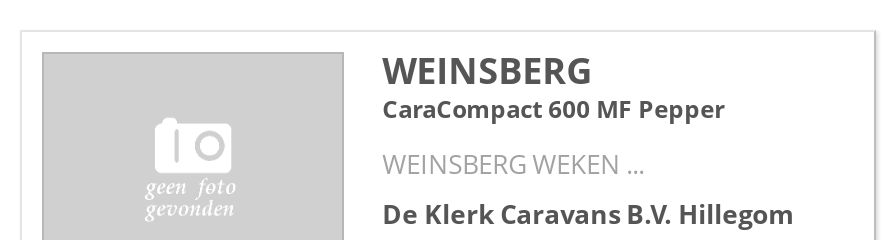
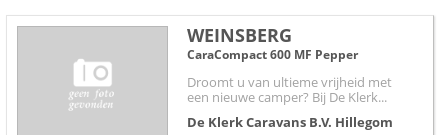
[382,146,644,182] WEINSBERG WEKEN ... -> [187,73,392,106] Droomt u van ultieme vrijheid met | een nieuwe camper? Bij De Klerk...

